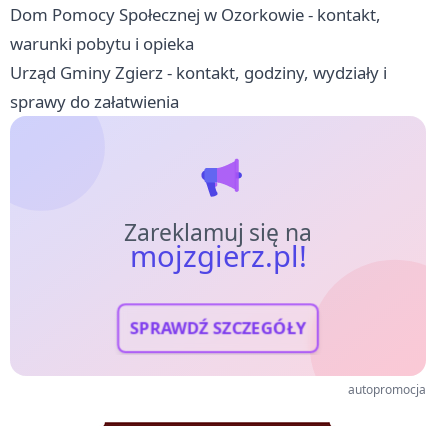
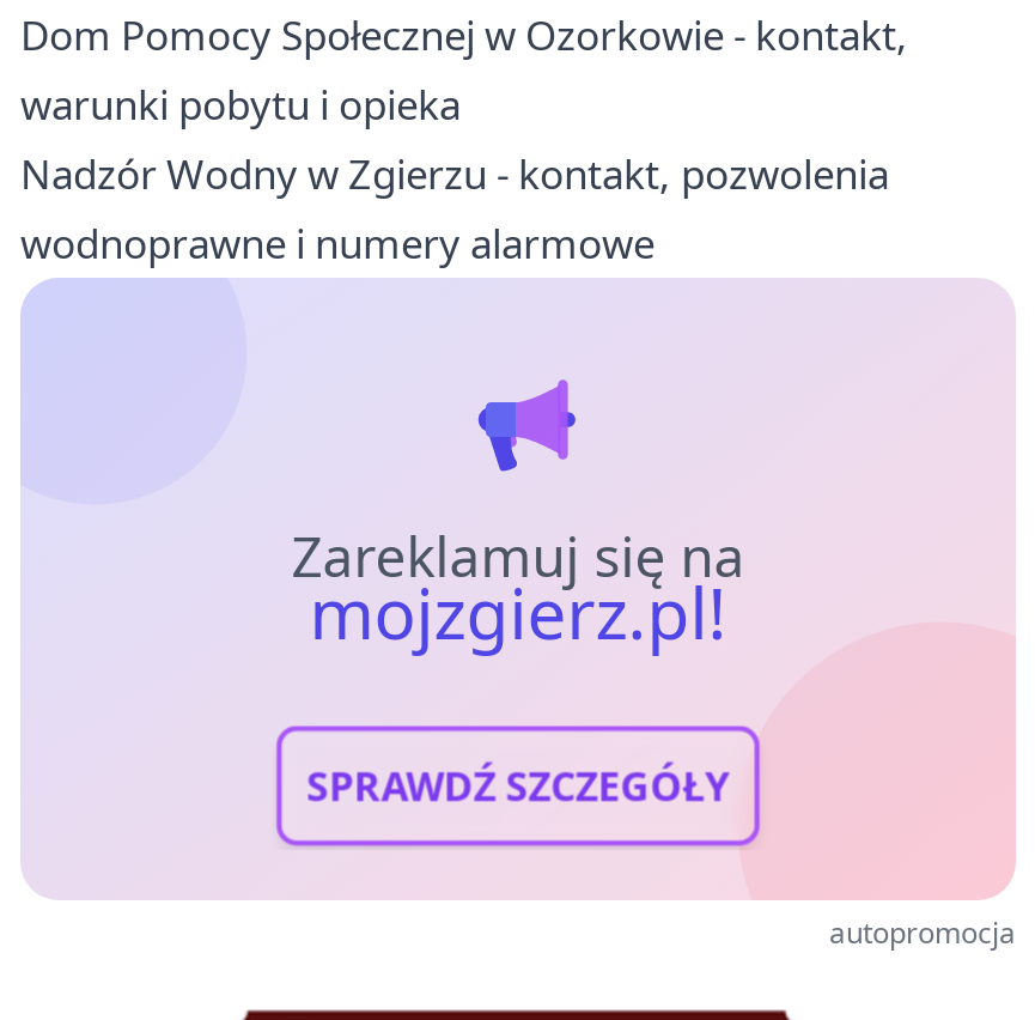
[10,61,387,113] Urząd Gminy Zgierz - kontakt, godziny, wydziały i | sprawy do załatwienia -> [20,147,889,272] Nadzór Wodny w Zgierzu - kontakt, pozwolenia | wodnoprawne i numery alarmowe

